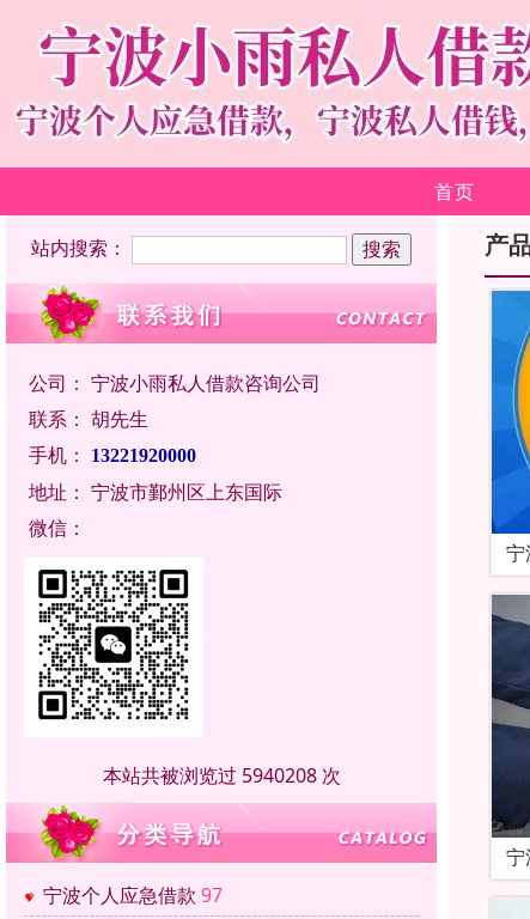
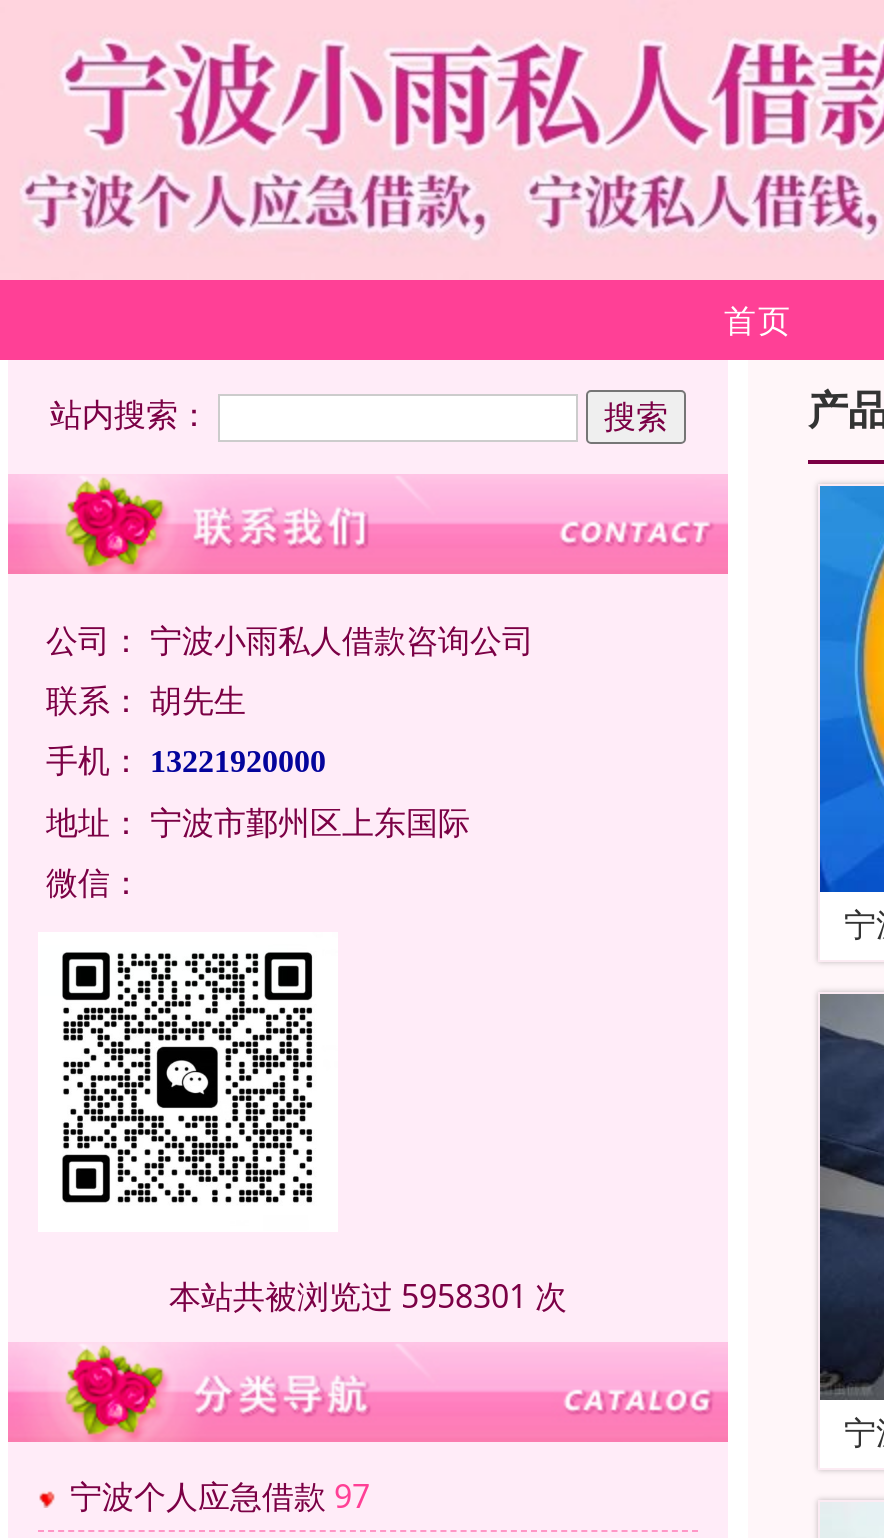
[102,762,340,789] 本站共被浏览过 5940208 次 -> [169,1274,567,1318] 本站共被浏览过 5958301 次

